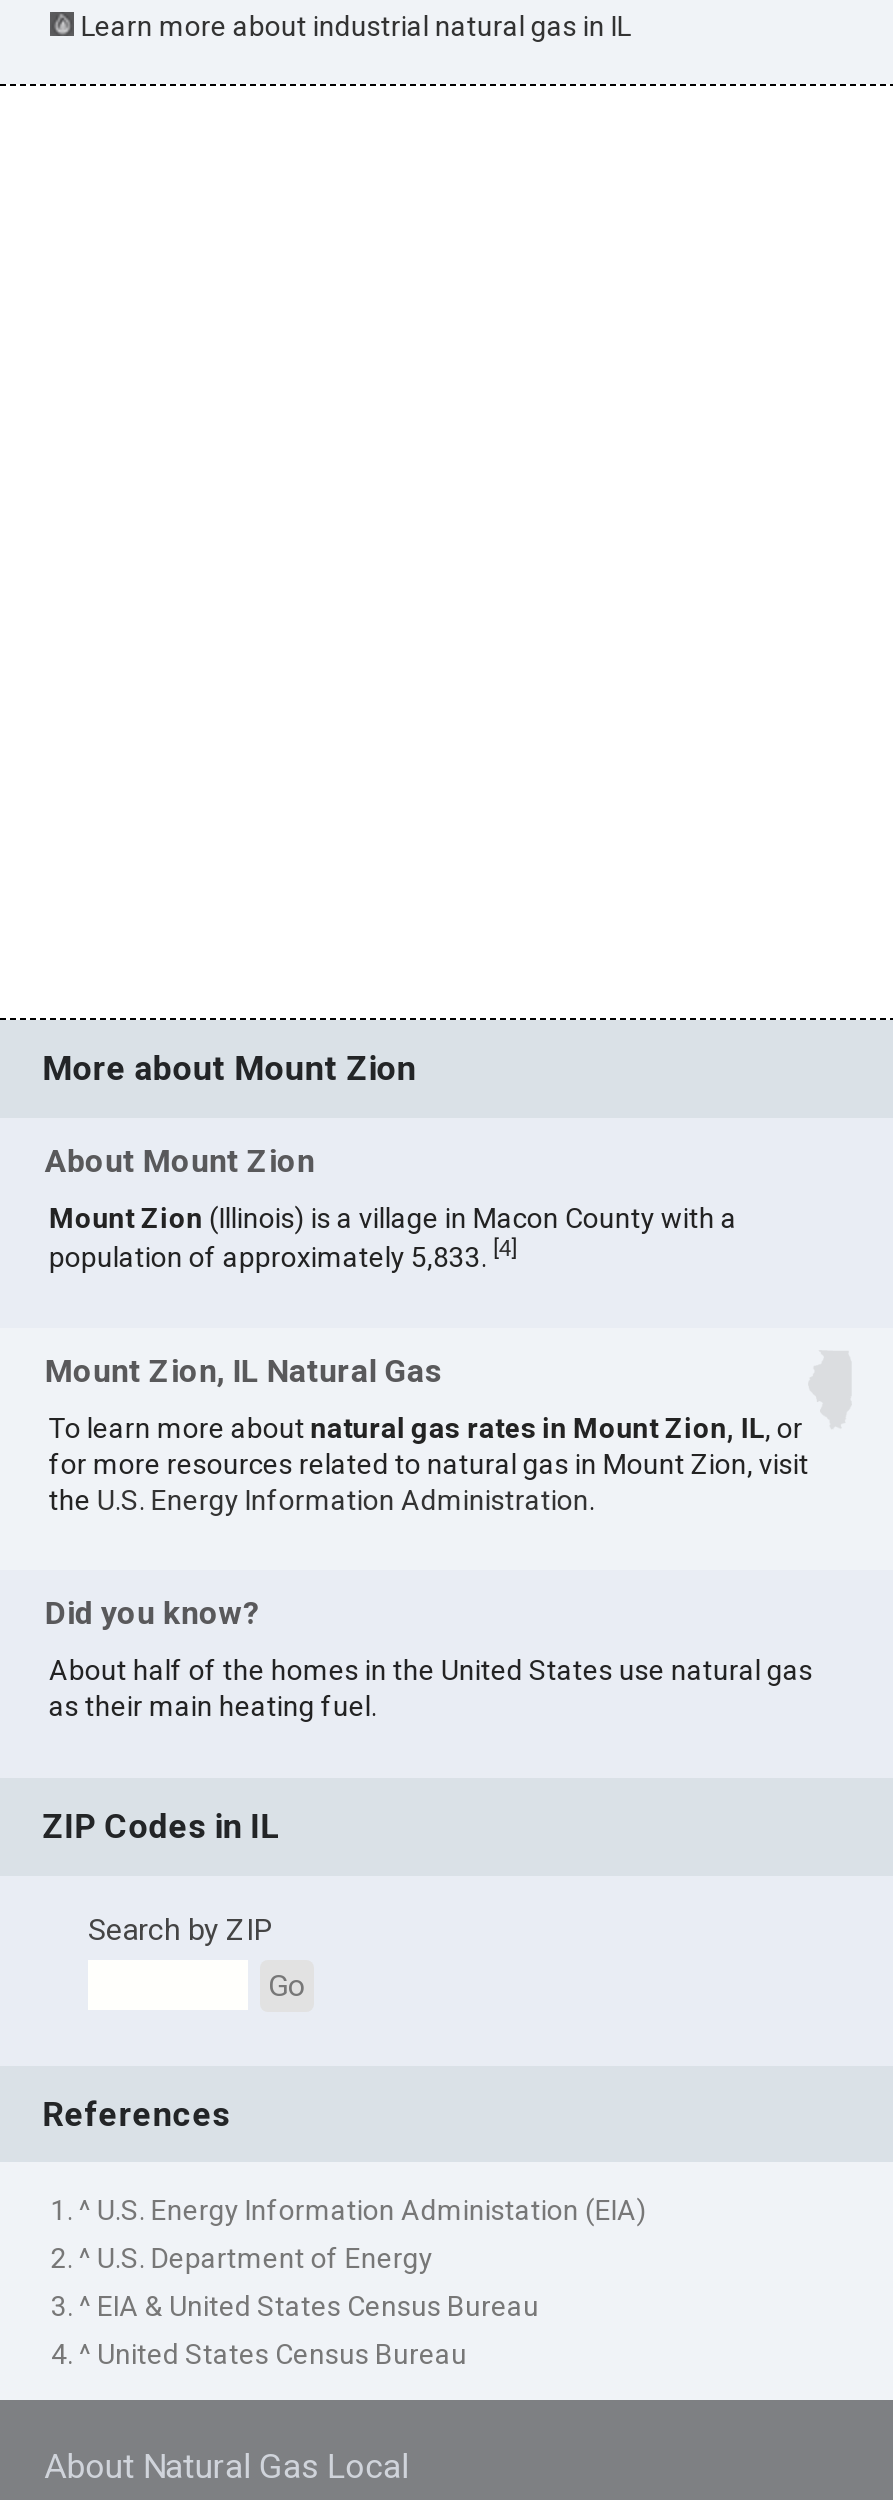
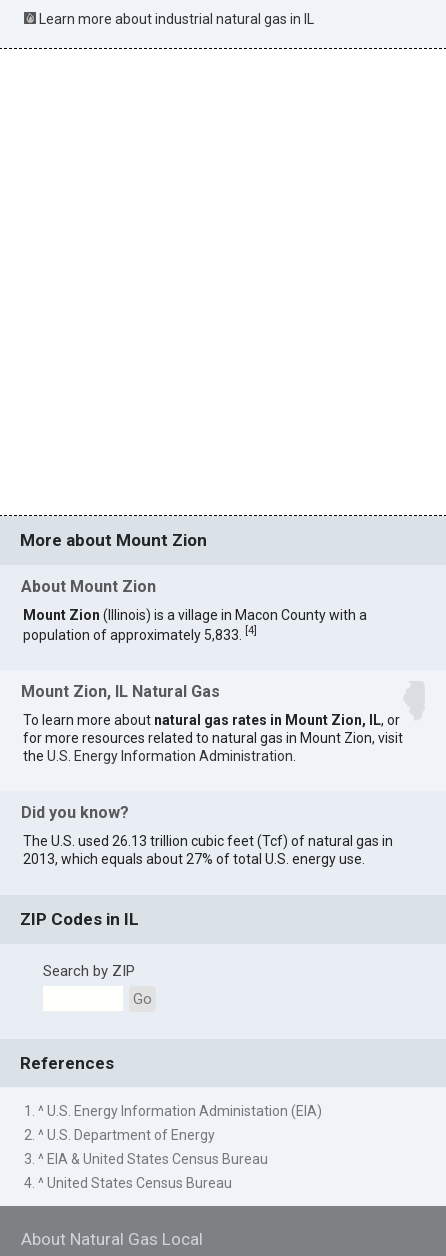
[49,1655,813,1723] About half of the homes in the United States use natural gas | as their main heating fuel. -> [23,833,393,867] The U.S. used 26.13 trillion cubic feet (Tcf) of natural gas in | 2013, which equals about 27% of total U.S. energy use.

